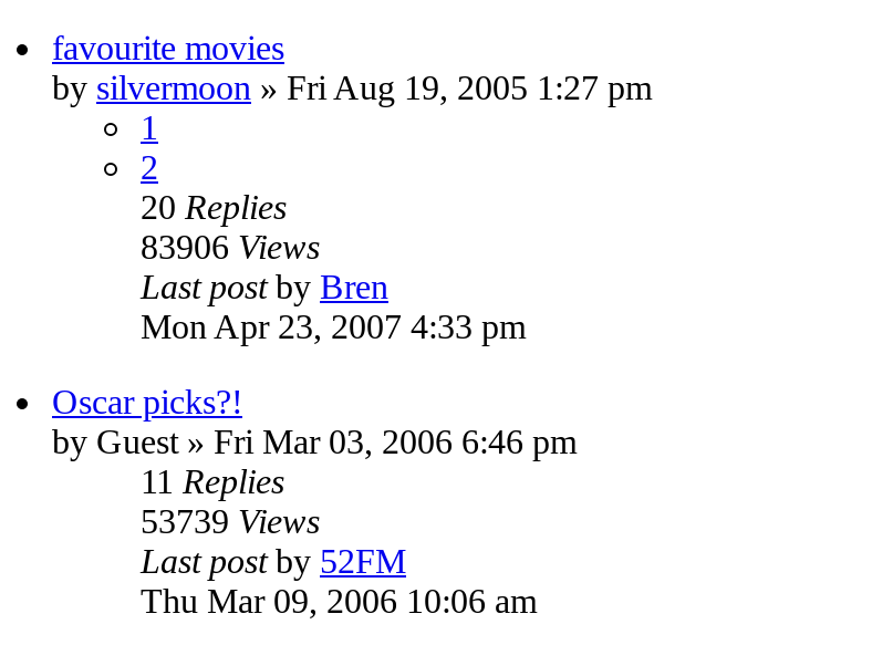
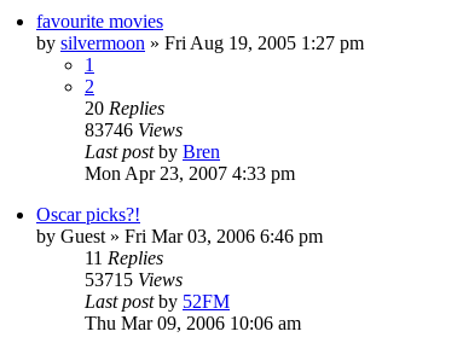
[141,228,320,265] 83906 Views -> [85,119,183,140] 83746 Views
[141,502,320,540] 53739 Views -> [85,269,183,290] 53715 Views

